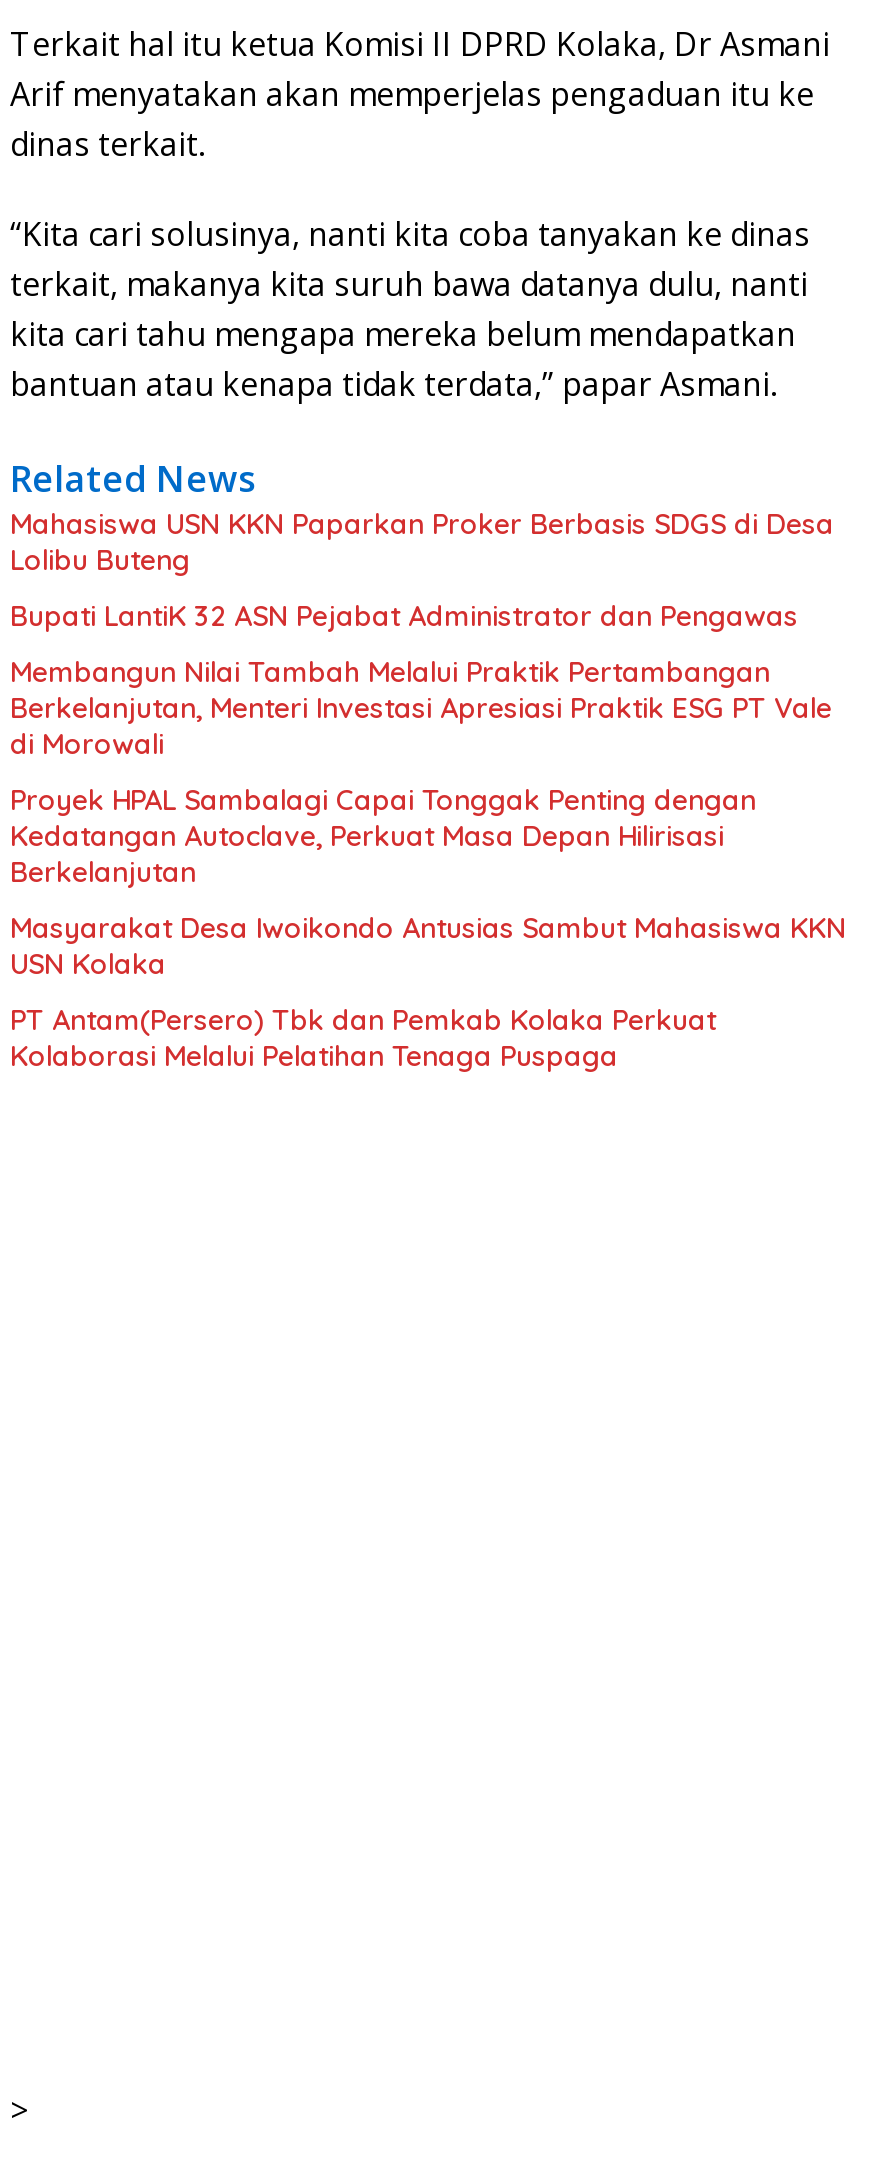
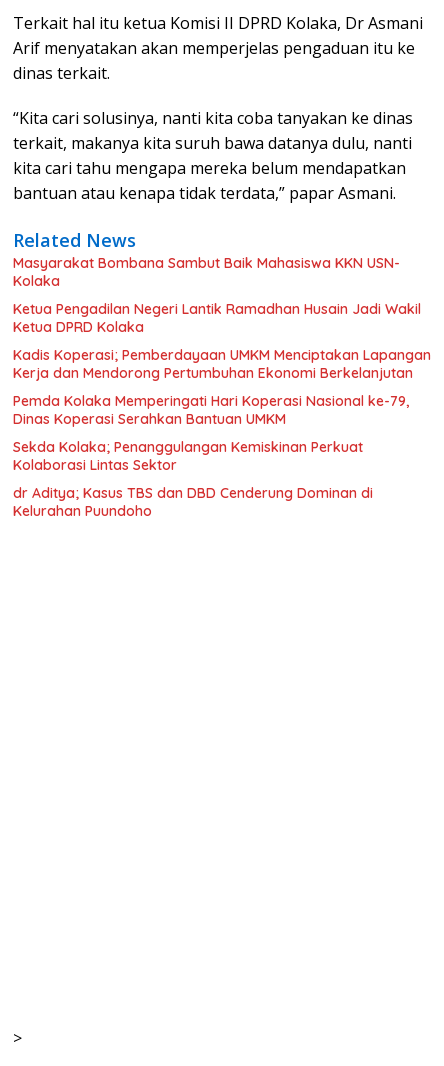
[10,505,834,577] Mahasiswa USN KKN Paparkan Proker Berbasis SDGS di Desa | Lolibu Buteng -> [13,254,400,290] Masyarakat Bombana Sambut Baik Mahasiswa KKN USN- | Kolaka
[10,597,798,633] Bupati LantiK 32 ASN Pejabat Administrator dan Pengawas -> [13,300,421,336] Ketua Pengadilan Negeri Lantik Ramadhan Husain Jadi Wakil | Ketua DPRD Kolaka
[10,653,832,761] Membangun Nilai Tambah Melalui Praktik Pertambangan | Berkelanjutan, Menteri Investasi Apresiasi Praktik ESG PT Vale | di Morowali -> [13,346,431,382] Kadis Koperasi; Pemberdayaan UMKM Menciptakan Lapangan | Kerja dan Mendorong Pertumbuhan Ekonomi Berkelanjutan
[10,781,756,889] Proyek HPAL Sambalagi Capai Tonggak Penting dengan | Kedatangan Autoclave, Perkuat Masa Depan Hilirisasi | Berkelanjutan -> [13,392,409,428] Pemda Kolaka Memperingati Hari Koperasi Nasional ke-79, | Dinas Koperasi Serahkan Bantuan UMKM
[10,909,846,981] Masyarakat Desa Iwoikondo Antusias Sambut Mahasiswa KKN | USN Kolaka -> [13,438,363,474] Sekda Kolaka; Penanggulangan Kemiskinan Perkuat | Kolaborasi Lintas Sektor
[10,1001,716,1073] PT Antam(Persero) Tbk dan Pemkab Kolaka Perkuat | Kolaborasi Melalui Pelatihan Tenaga Puspaga -> [13,484,373,520] dr Aditya; Kasus TBS dan DBD Cenderung Dominan di | Kelurahan Puundoho

